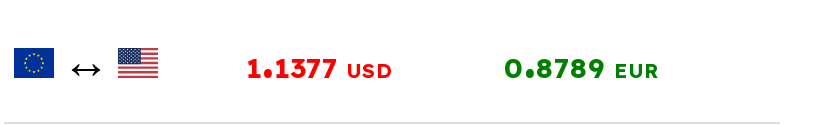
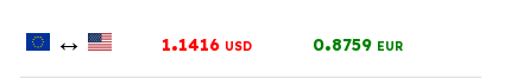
[246,29,392,89] 1.1377 USD -> [162,22,252,57] 1.1416 USD
[504,29,658,89] 0.8789 EUR -> [313,22,403,57] 0.8759 EUR

